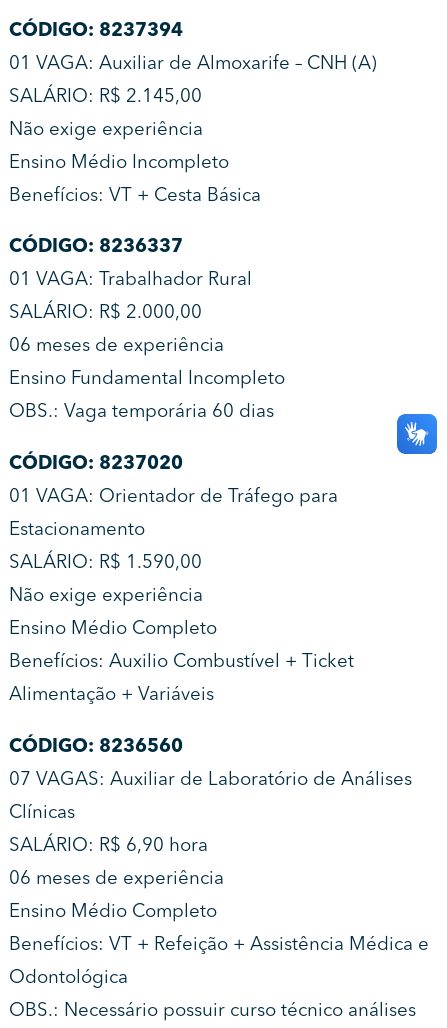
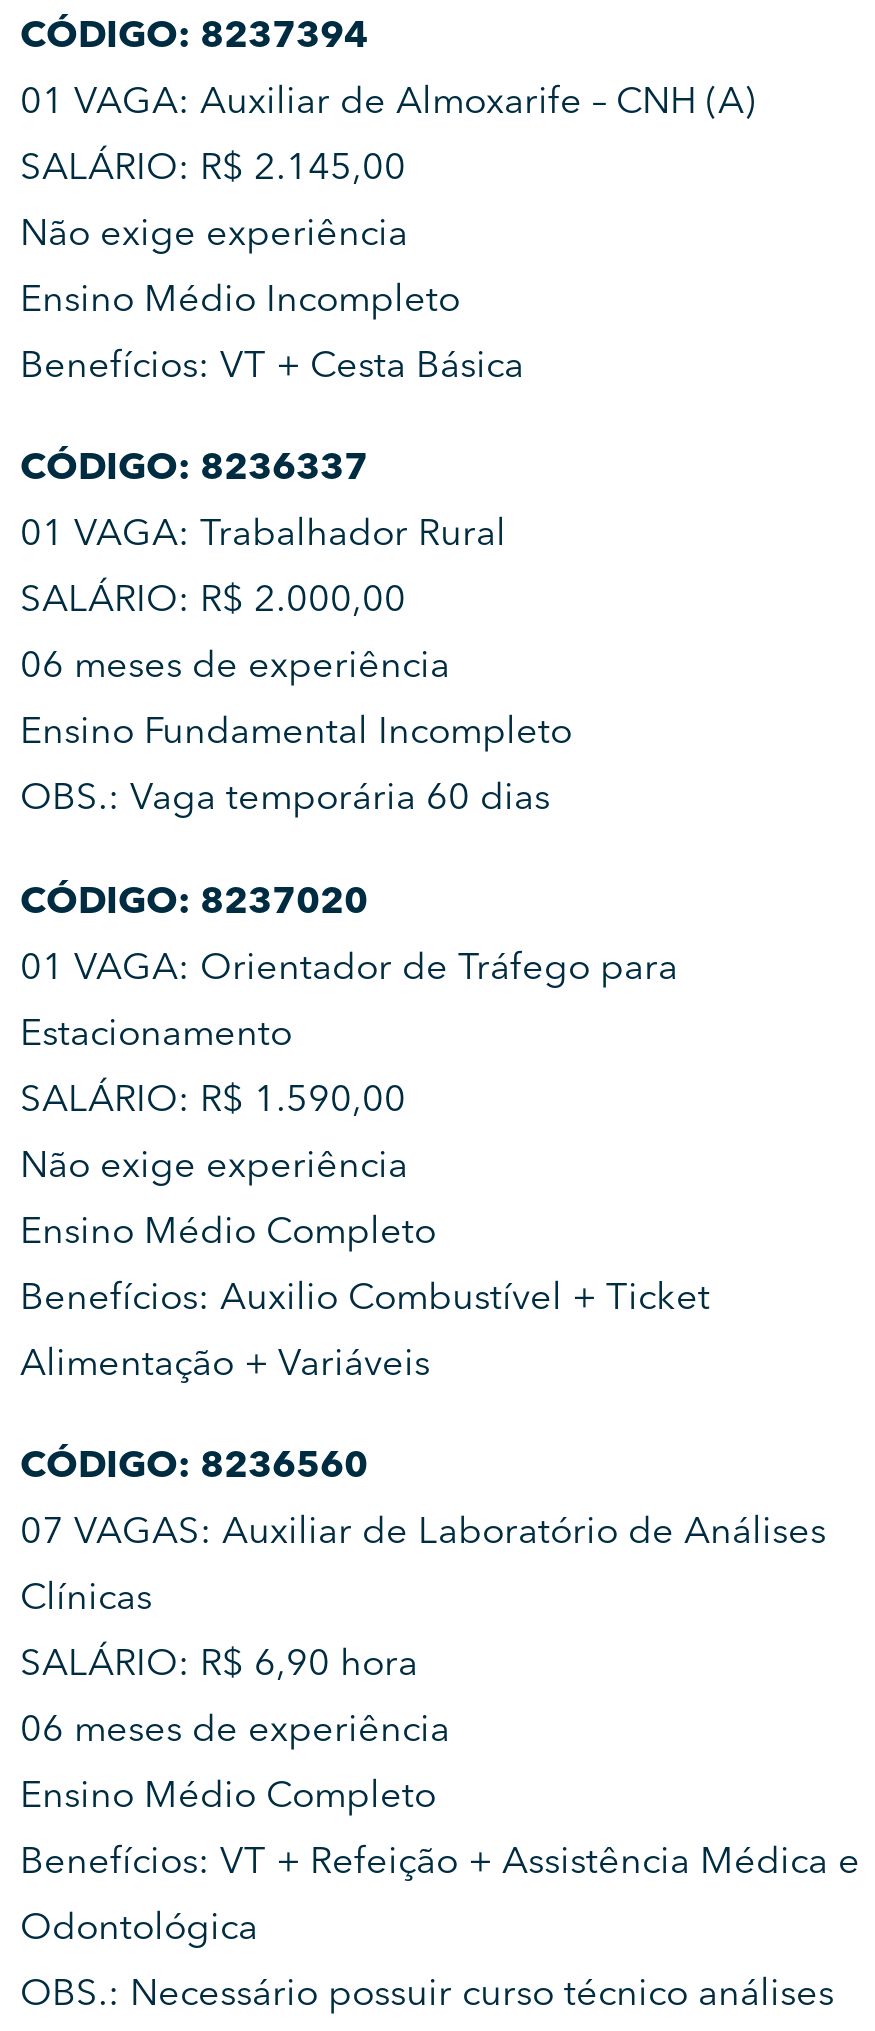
[396,413,438,455] [image] -> none

